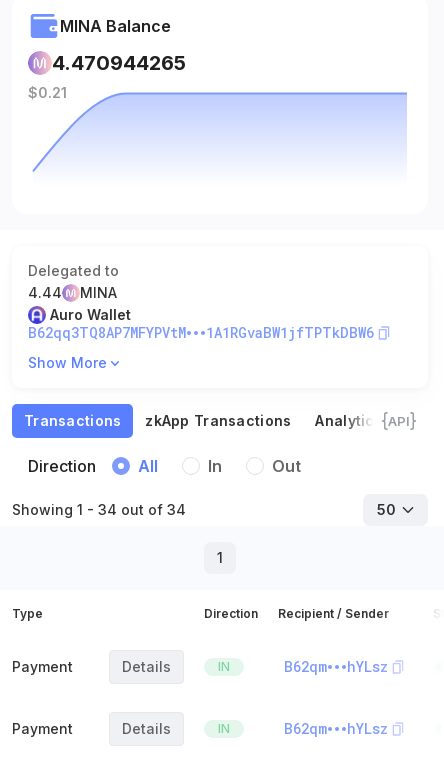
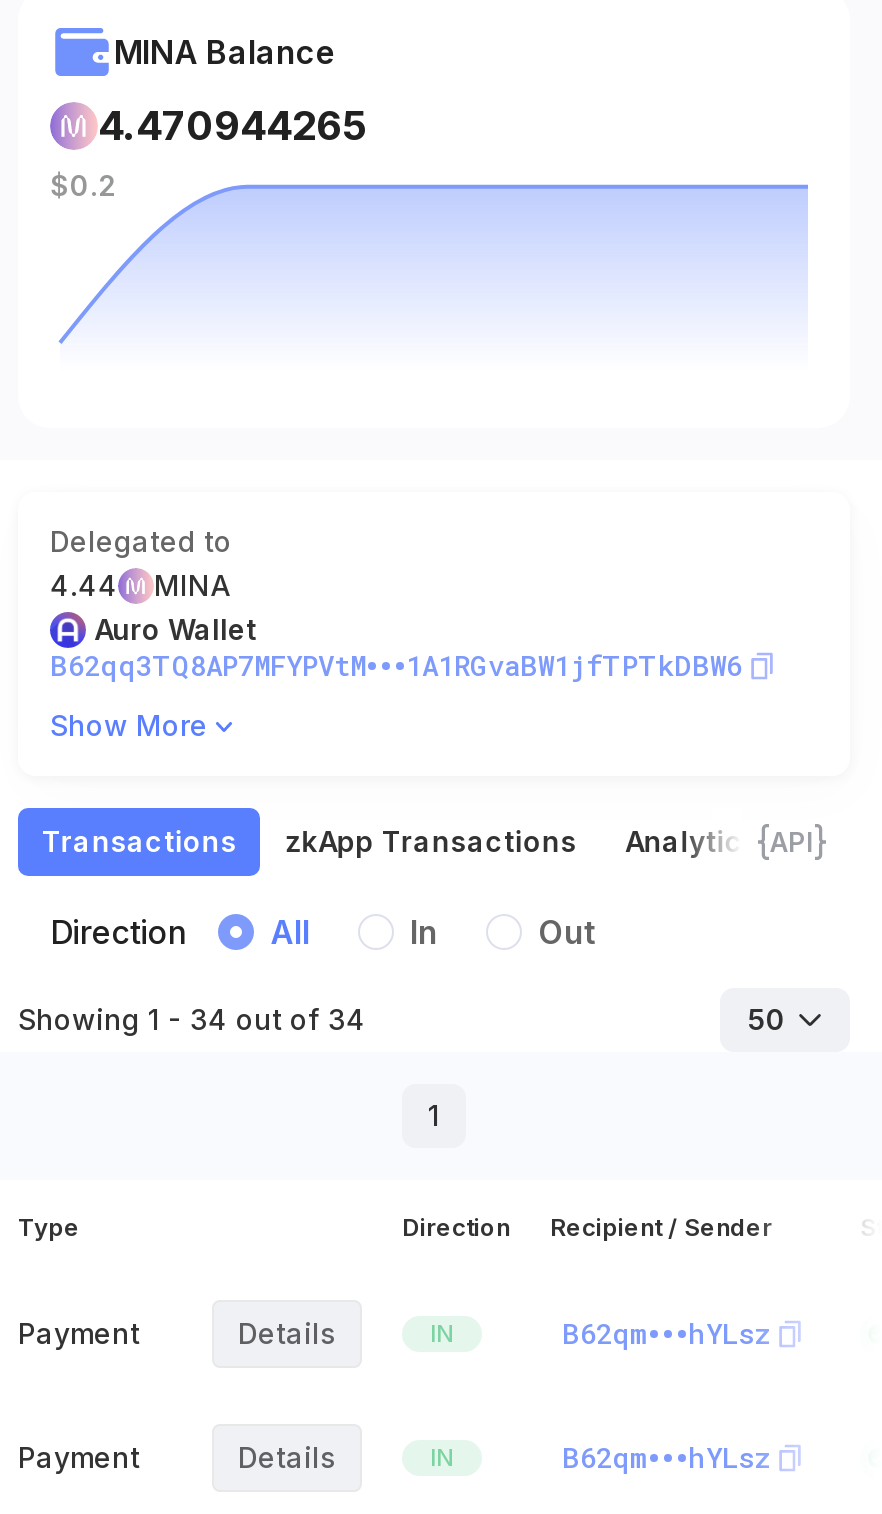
[28,84,67,101] $0.21 -> [50,168,116,202] $0.2

